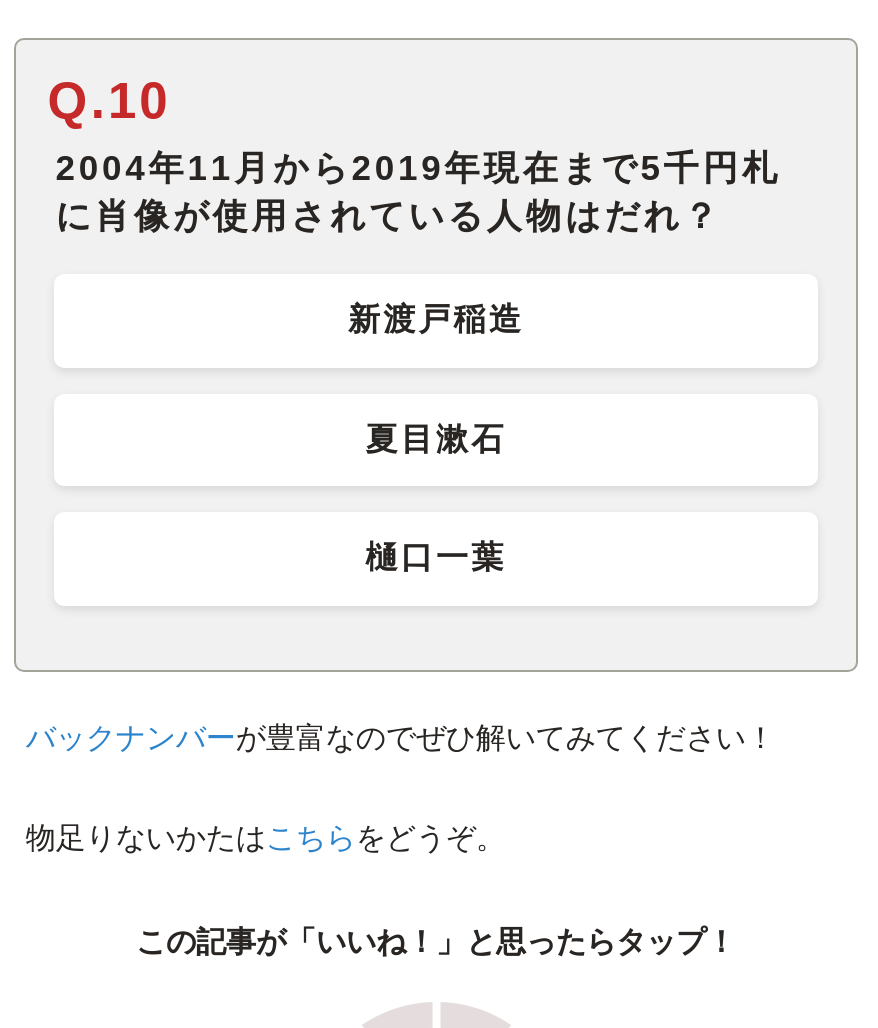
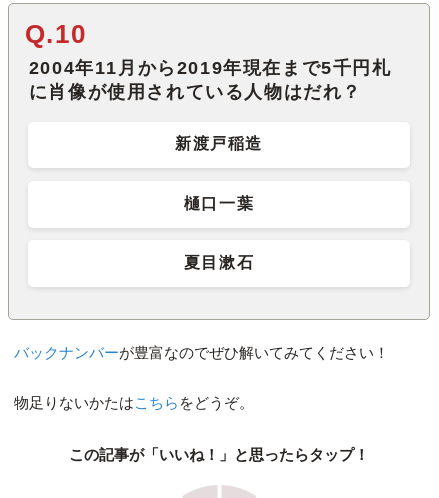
moved [366,422,506,456] -> [184,254,254,271]: 夏目漱石
moved [366,540,506,574] -> [184,195,254,212]: 樋口一葉

